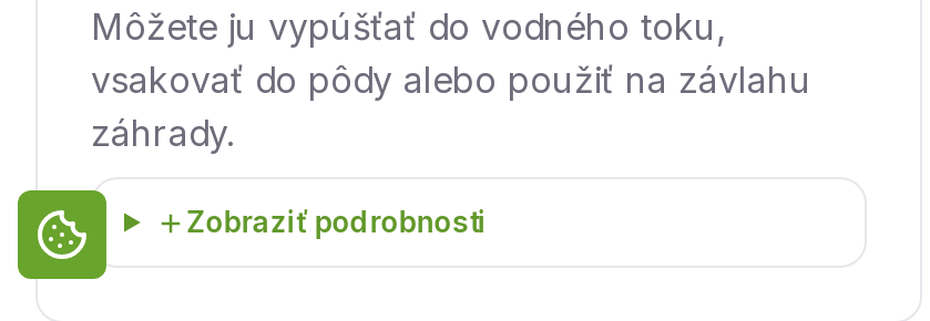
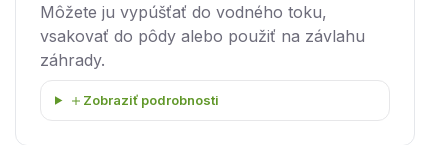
[16,188,109,281] [image] -> none

